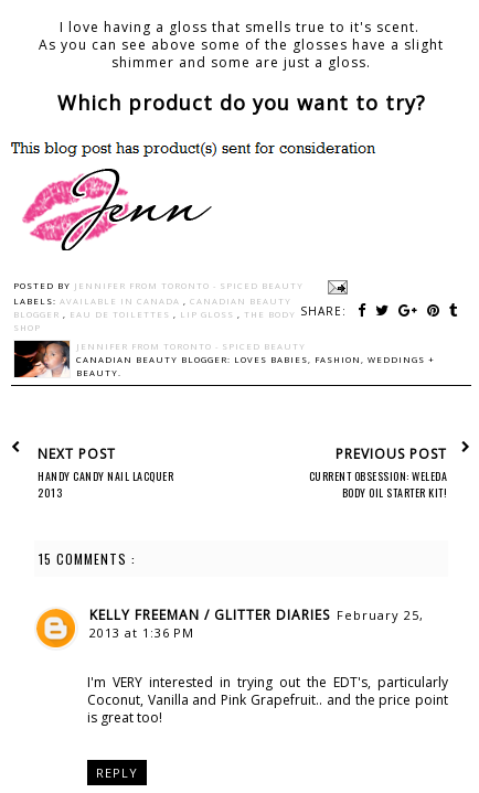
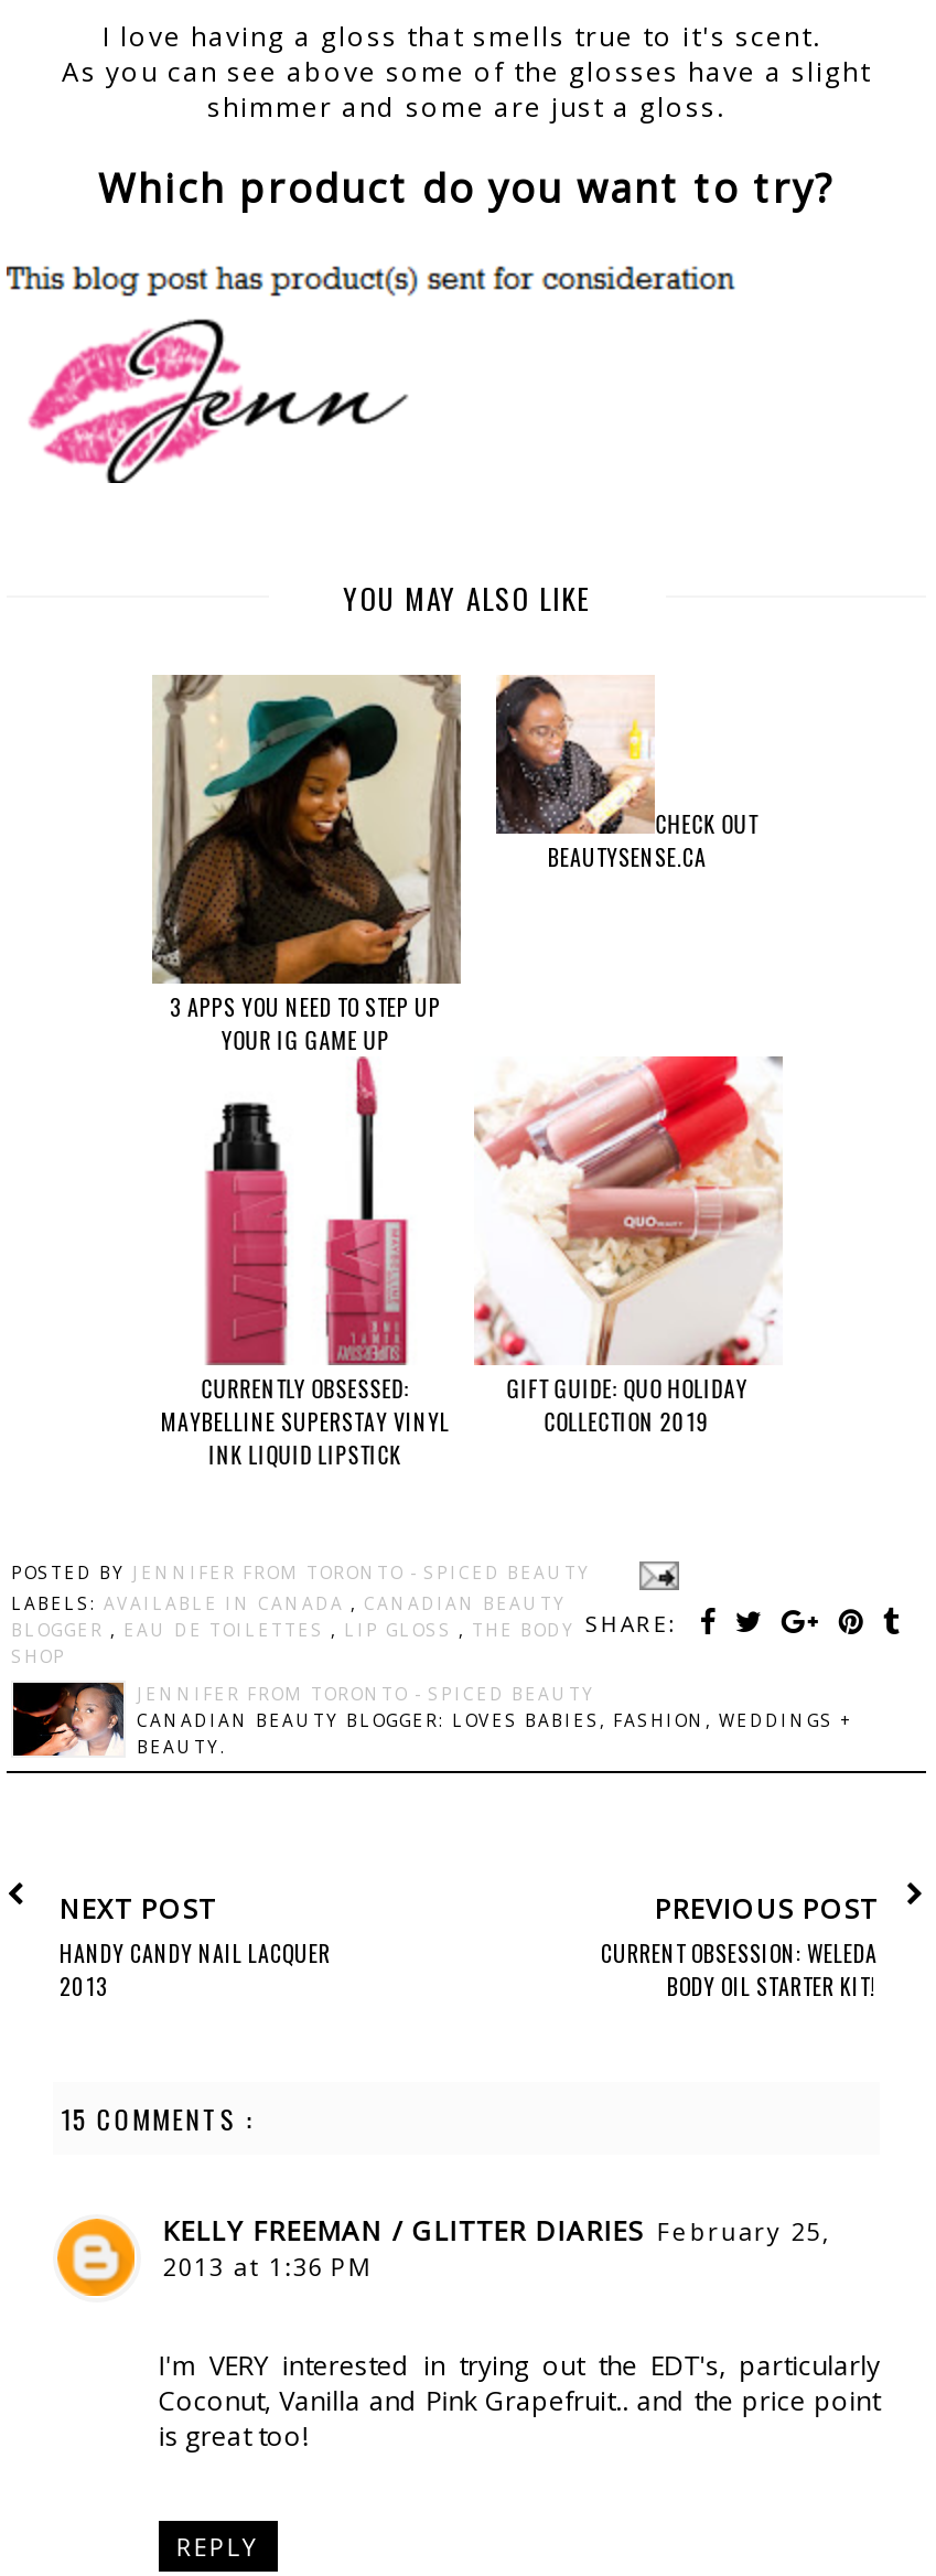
none -> [150,673,463,1057] [image] | 3 APPS YOU NEED TO STEP UP | YOUR IG GAME UP
none -> [161,1074,450,1471] [image] | CURRENTLY OBSESSED: | MAYBELLINE SUPERSTAY VINYL | INK LIQUID LIPSTICK
none -> [205,1101,289,1356] [image]
none -> [343,576,590,620] YOU MAY ALSO LIKE
none -> [472,1054,783,1438] [image] | GIFT GUIDE: QUO HOLIDAY | COLLECTION 2019
none -> [494,673,758,874] [image] | CHECK OUT | BEAUTYSENSE.CA

